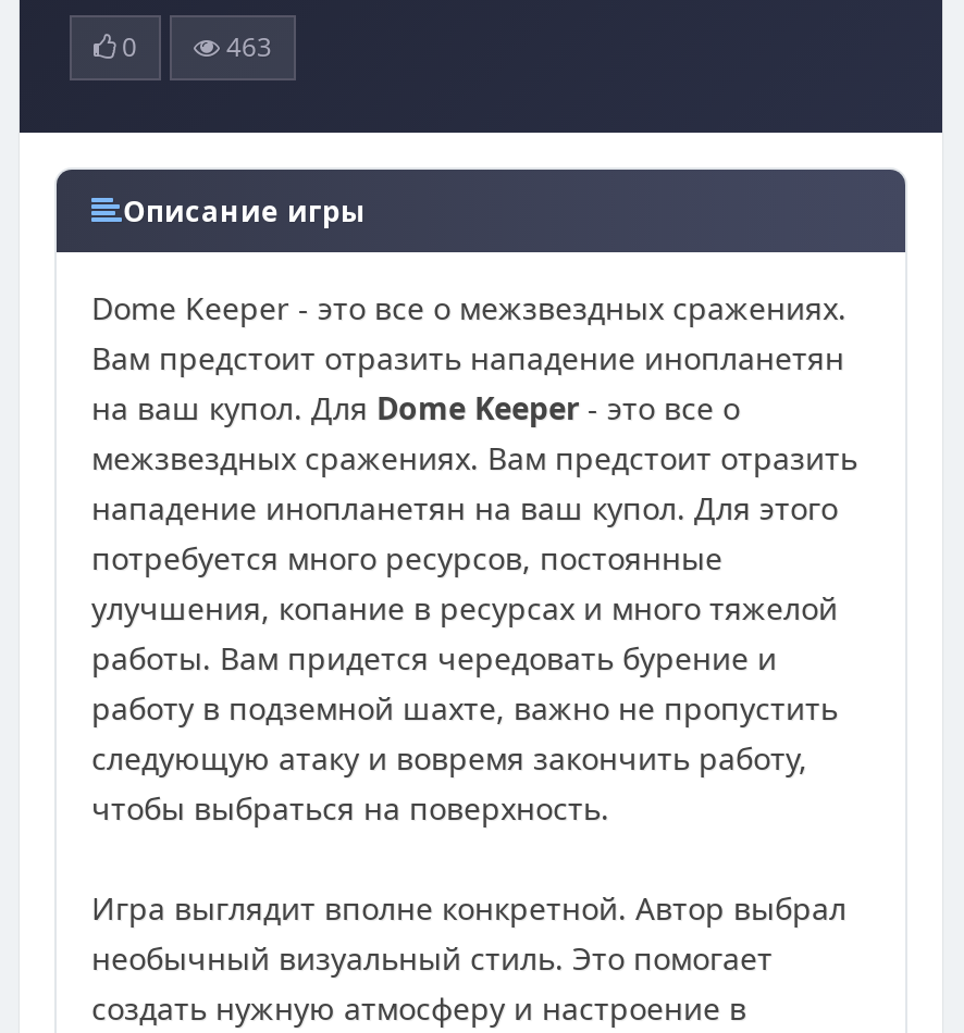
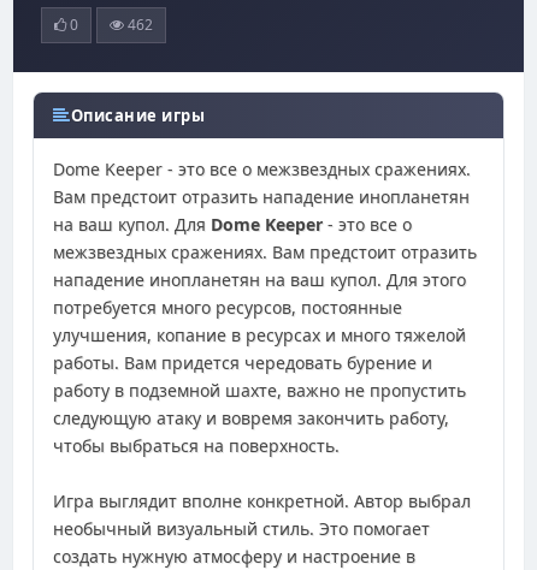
[220,28,272,65] 463 -> [124,14,153,35] 462

